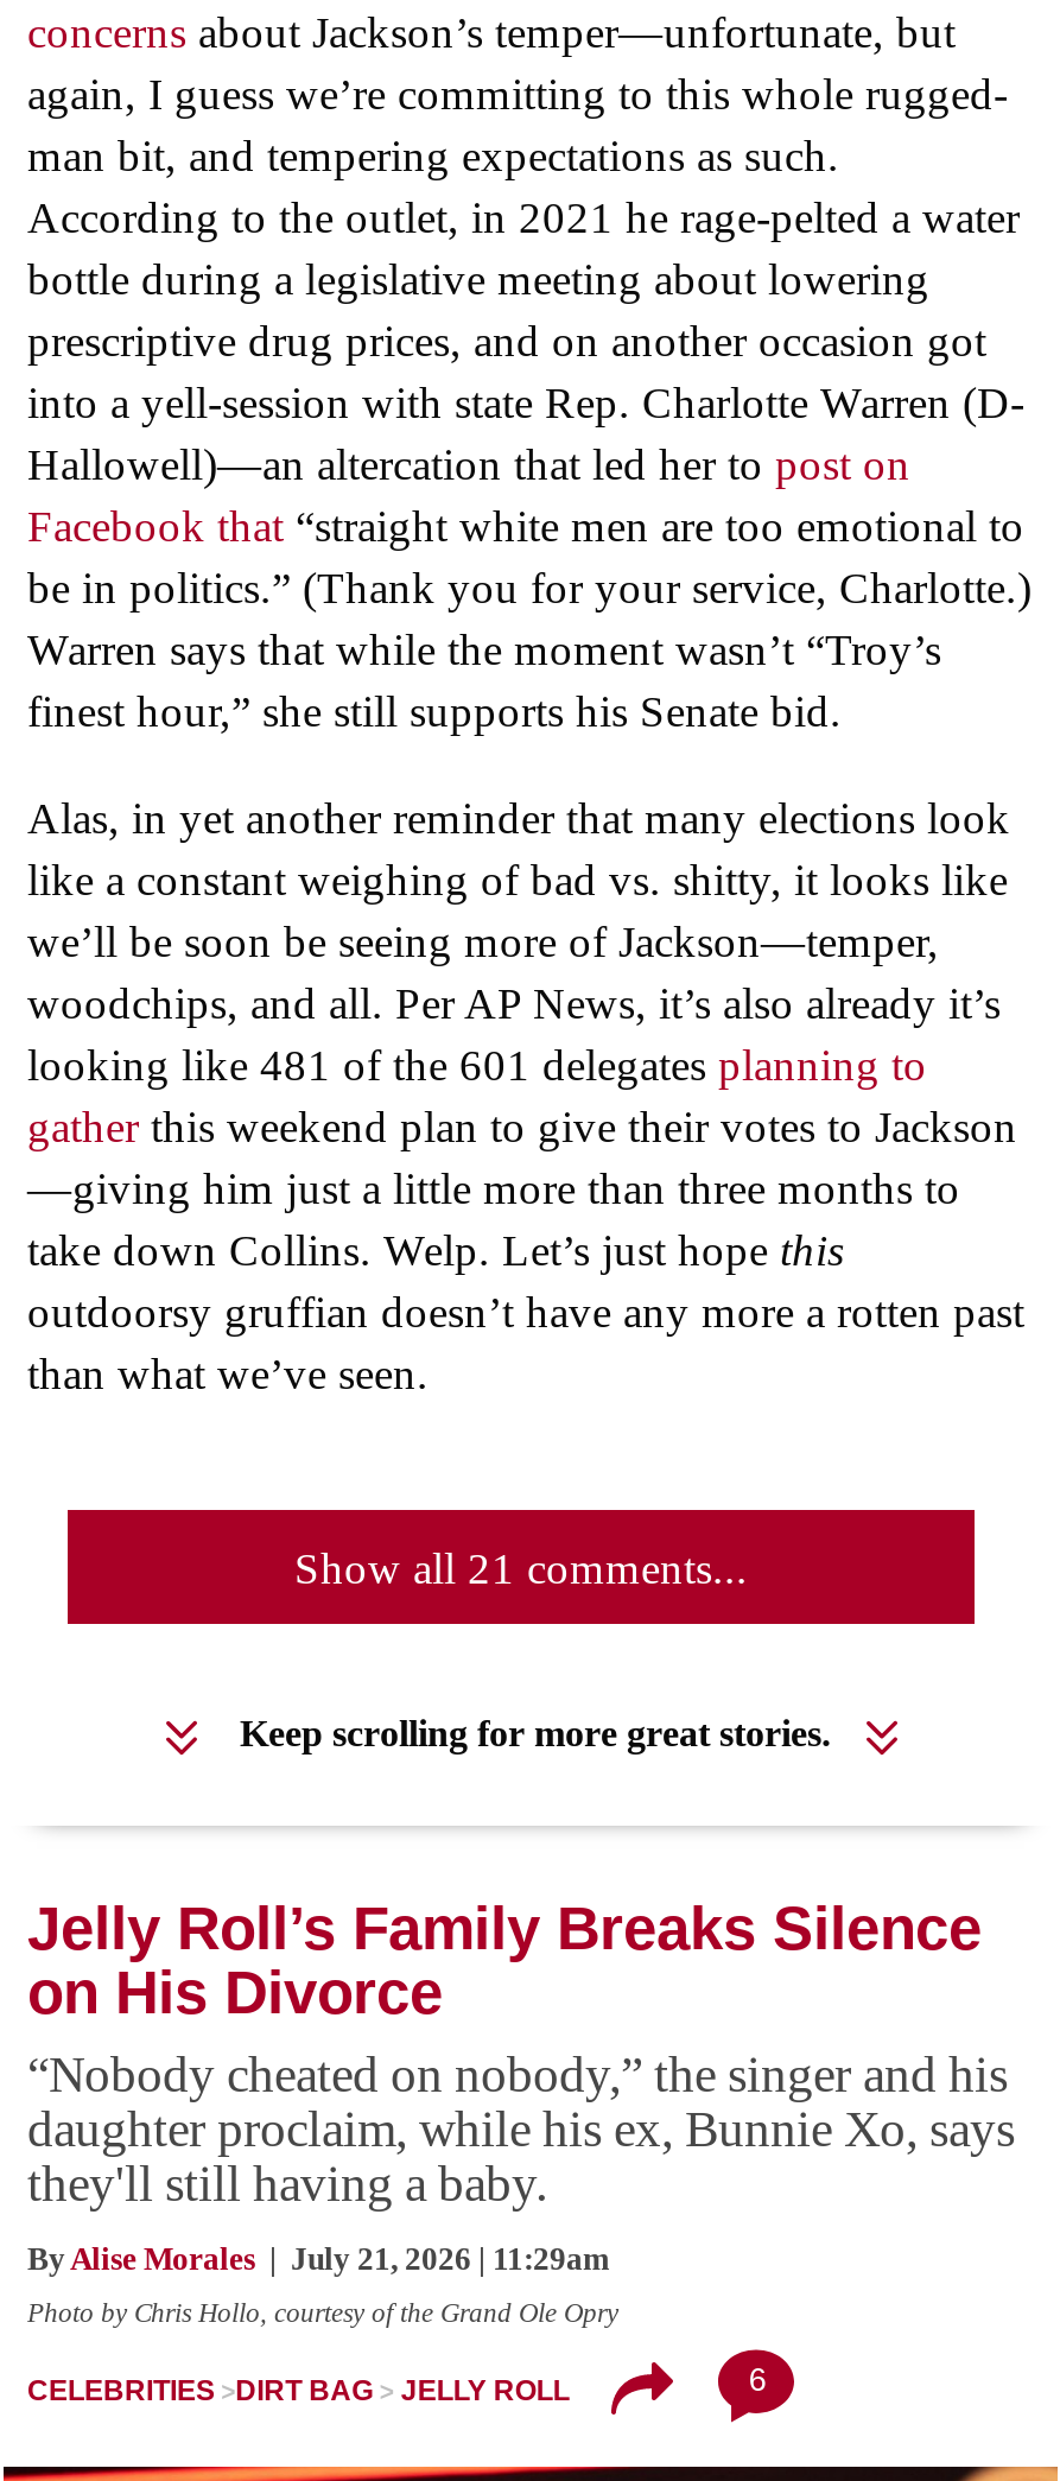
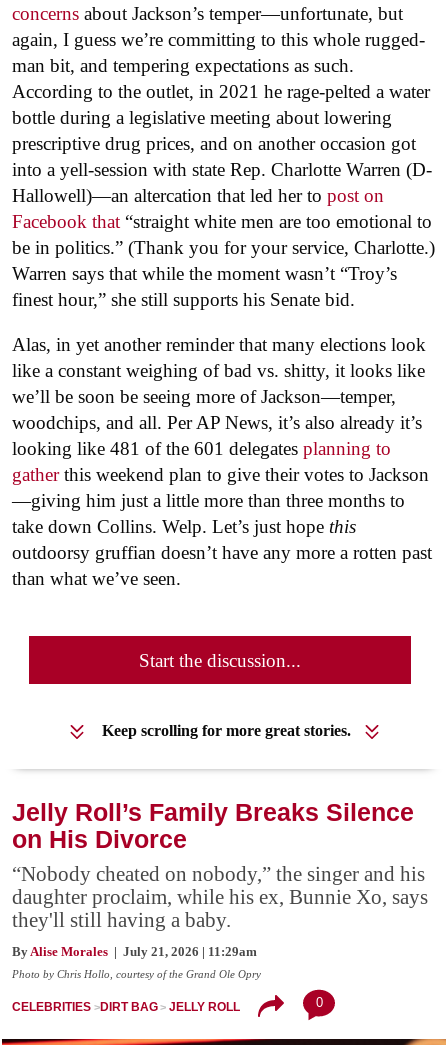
[294,1544,748,1594] Show all 21 comments... -> [139,650,301,671] Start the discussion...
[749,2361,765,2397] 6 -> [316,995,323,1010] 0

